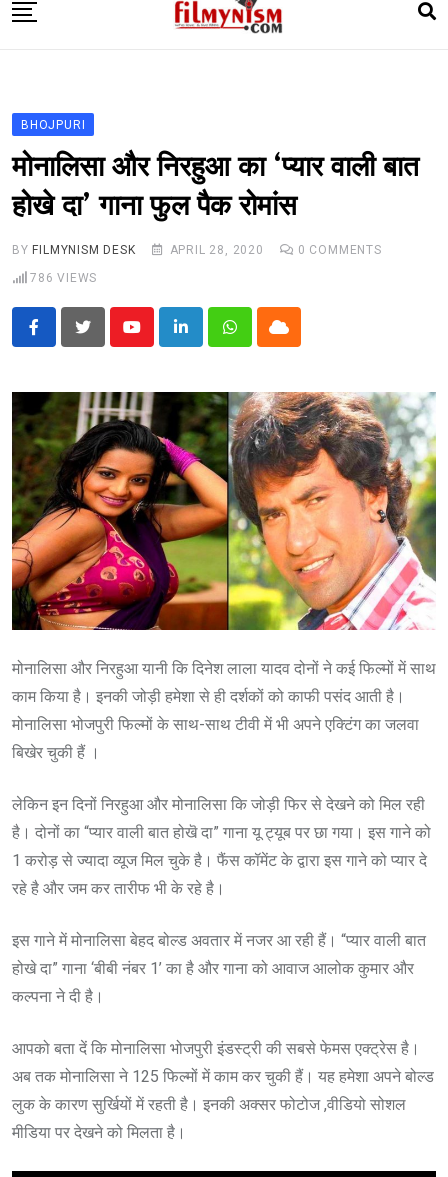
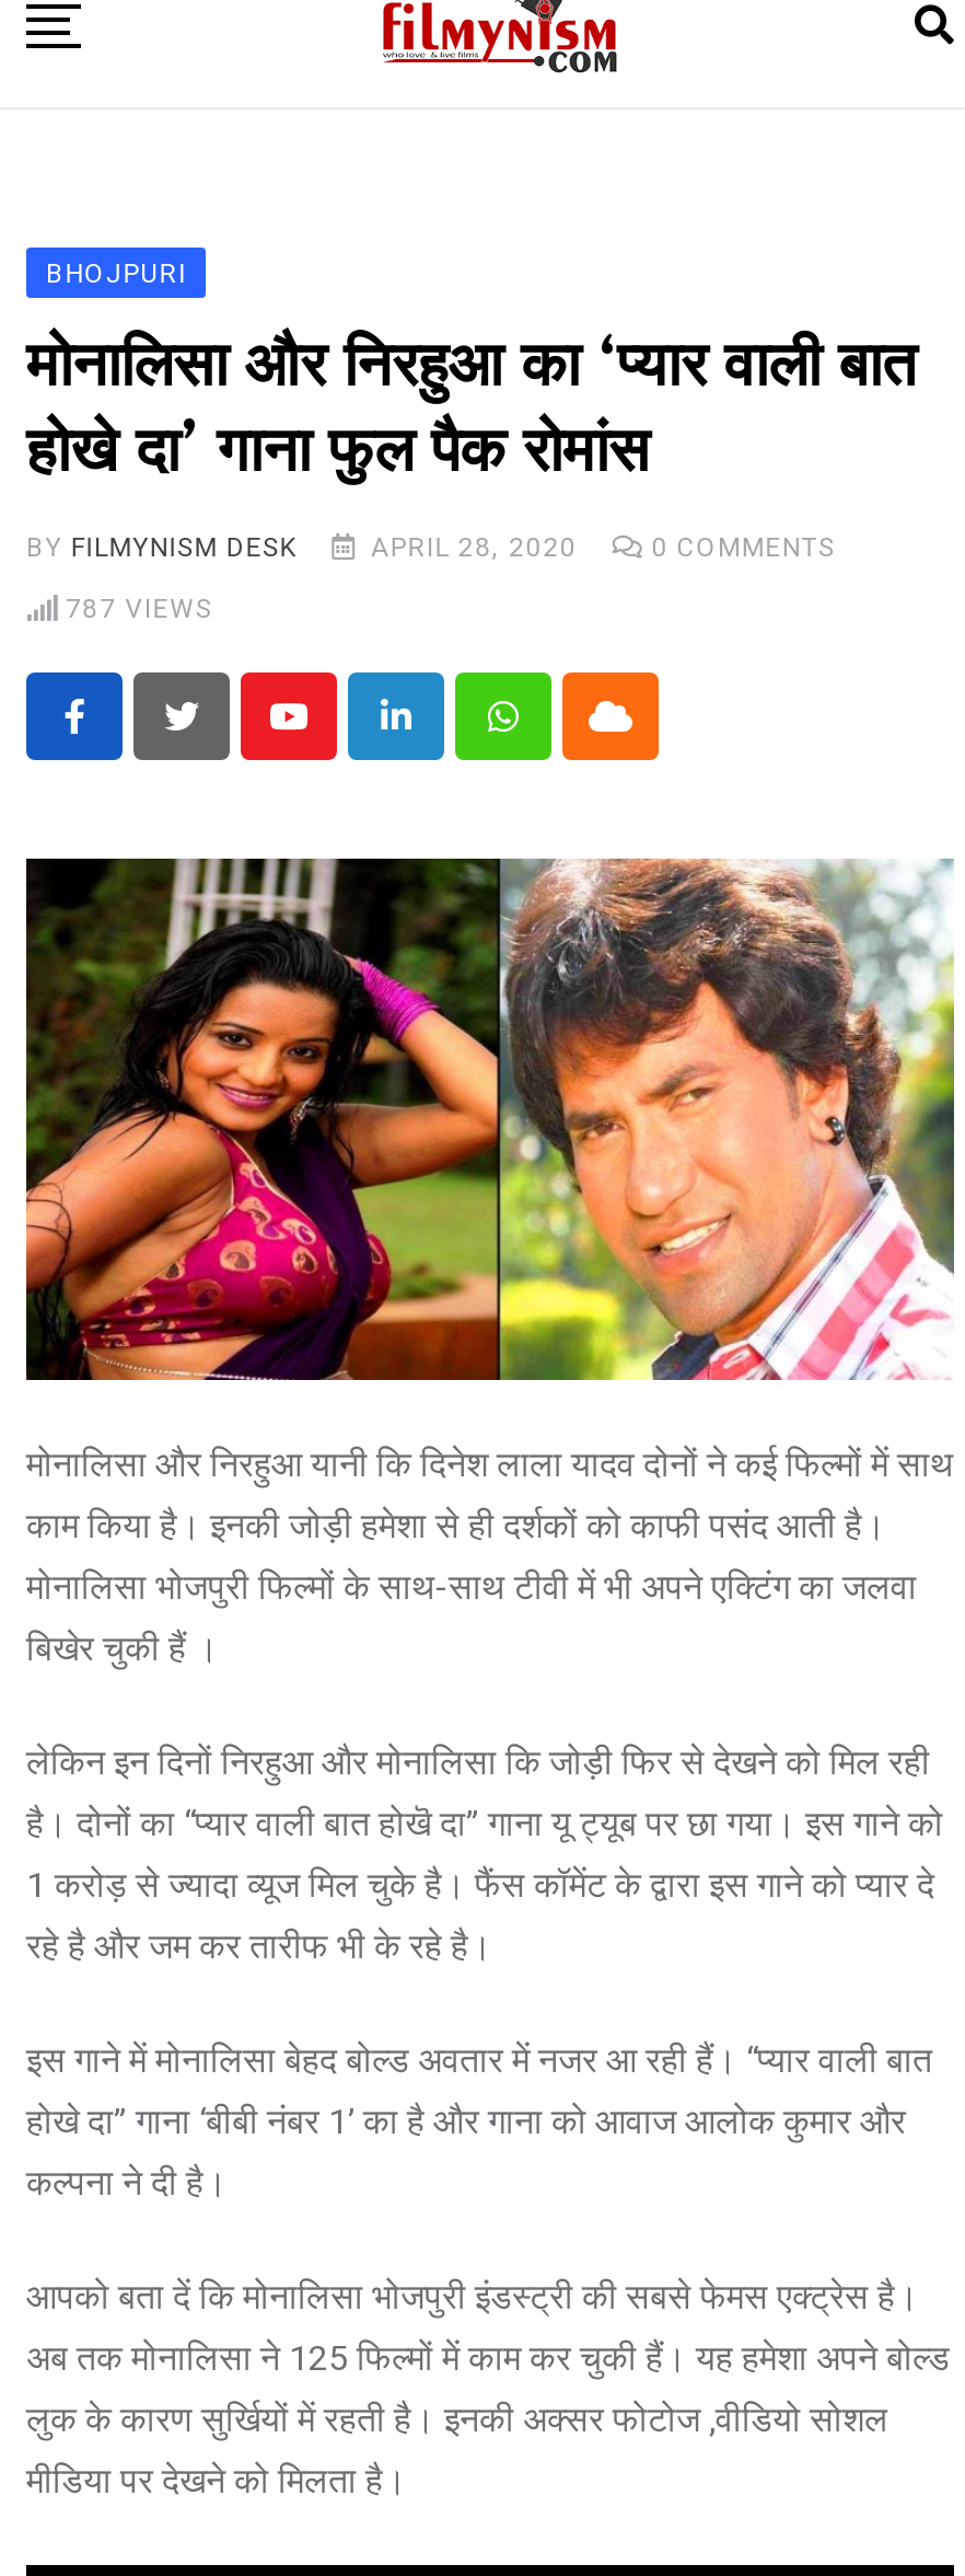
[30,271,97,285] 786 VIEWS -> [66,594,213,624] 787 VIEWS

